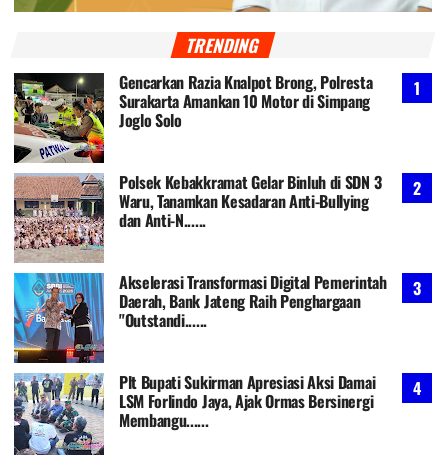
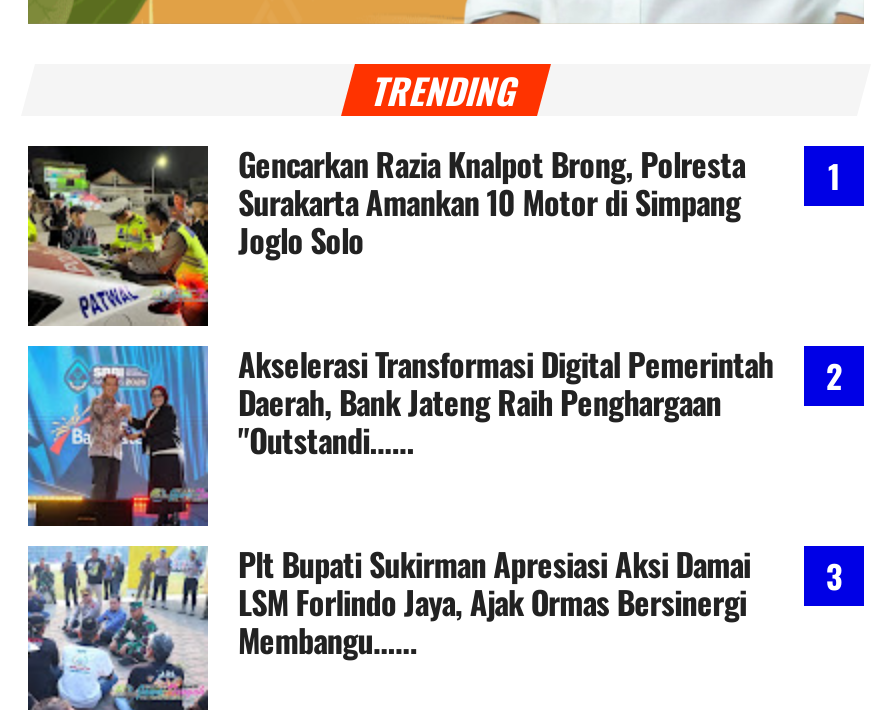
[13,170,381,262] [image] | Polsek Kebakkramat Gelar Binluh di SDN 3 | Waru, Tanamkan Kesadaran Anti-Bullying | dan Anti-N...... -> none

